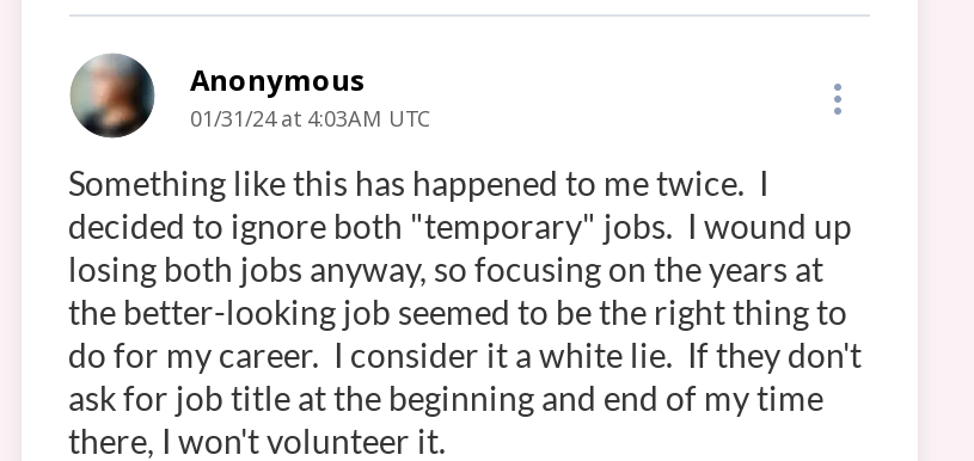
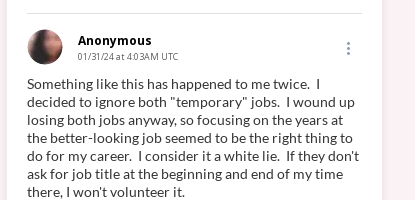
[69,53,155,139] [image] -> [28,30,63,65] [image]

